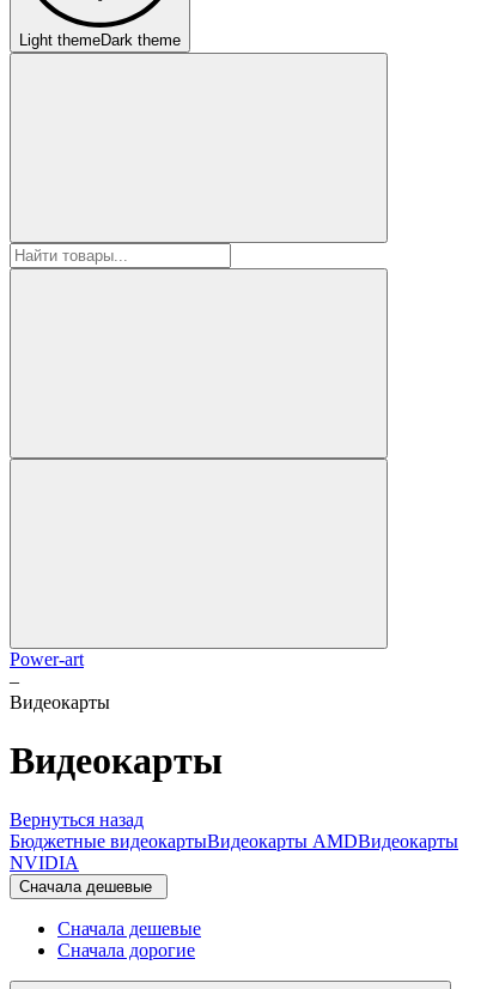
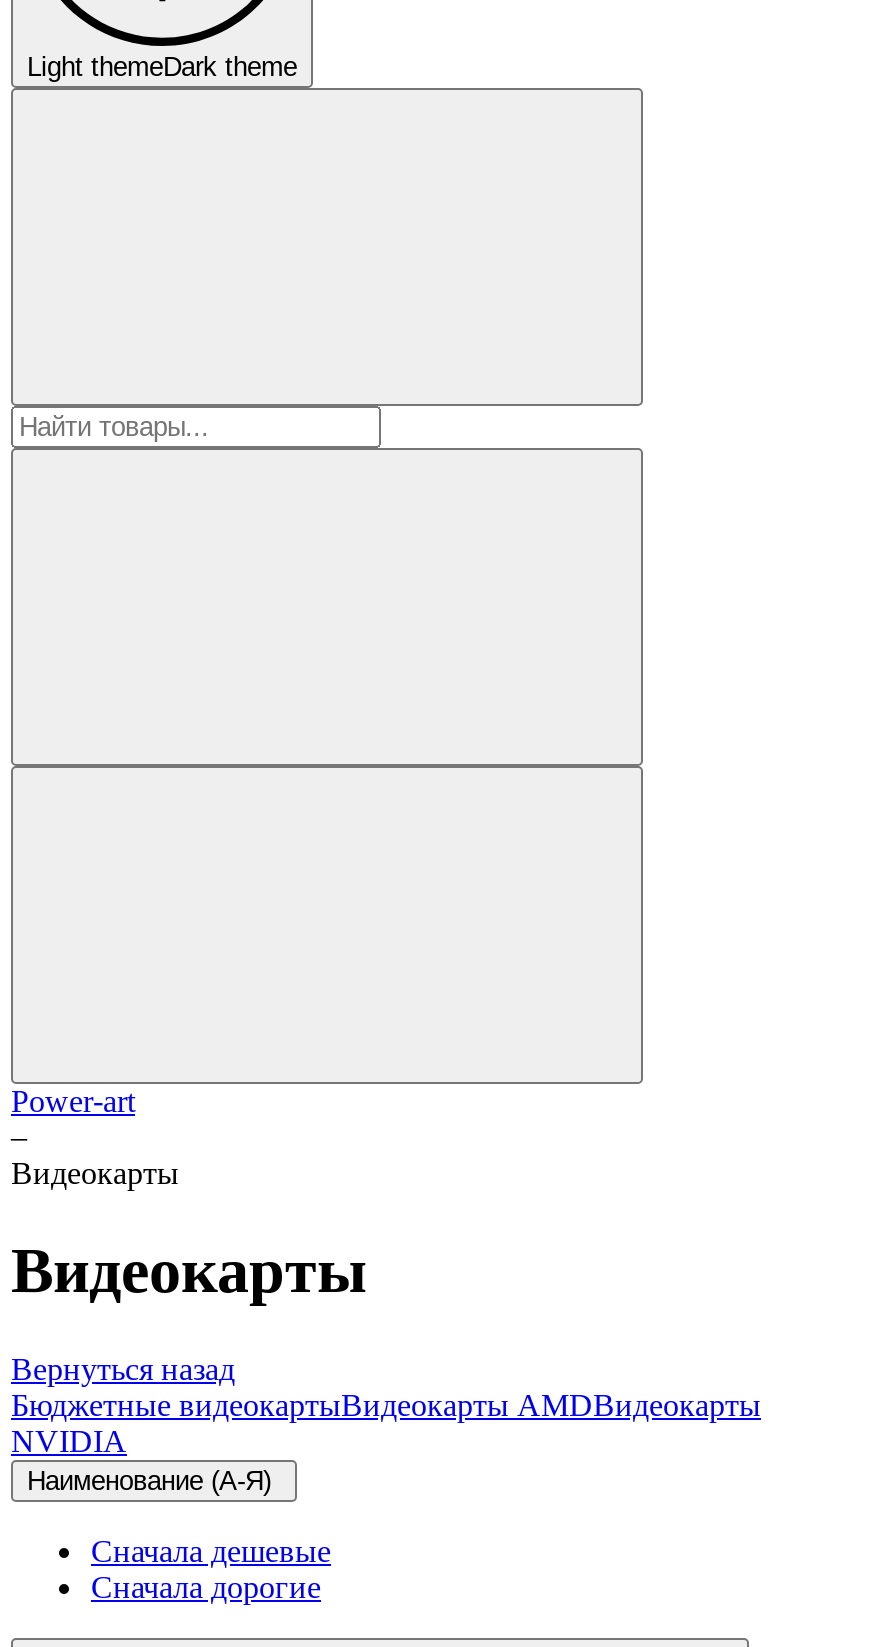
[19,878,152,895] Сначала дешевые -> [27,1466,271,1496] Наименование (А-Я)

